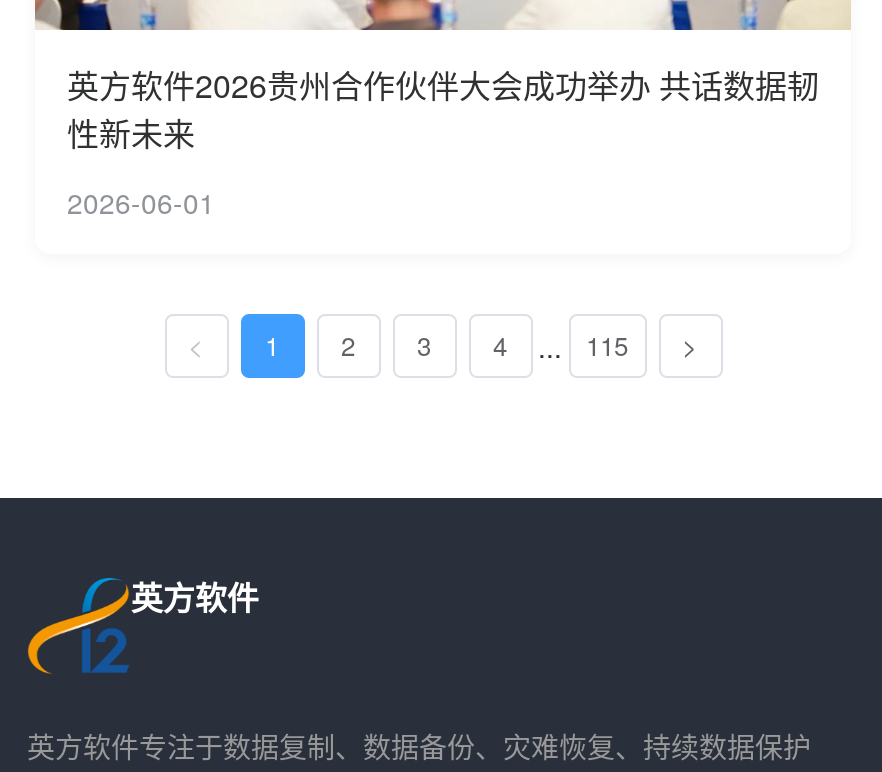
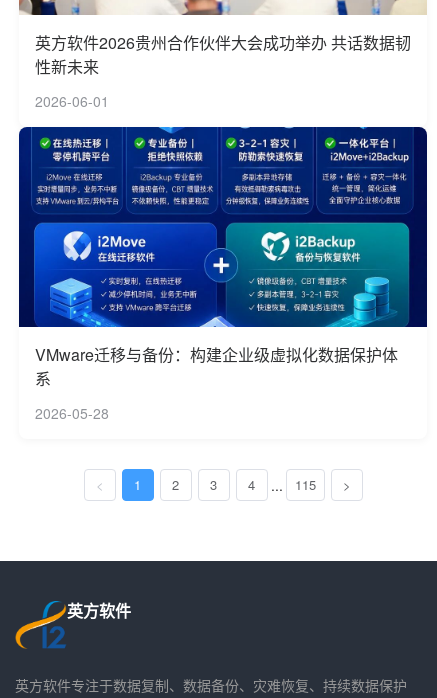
none -> [18,126,428,423] [image] | VMware迁移与备份：构建企业级虚拟化数据保护体 | 系 | 2026-05-28

